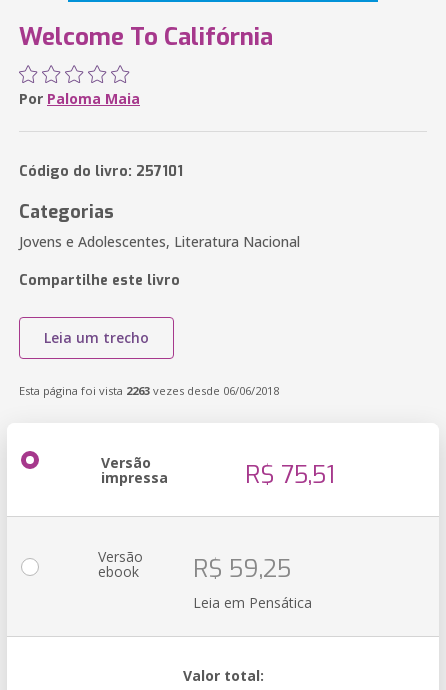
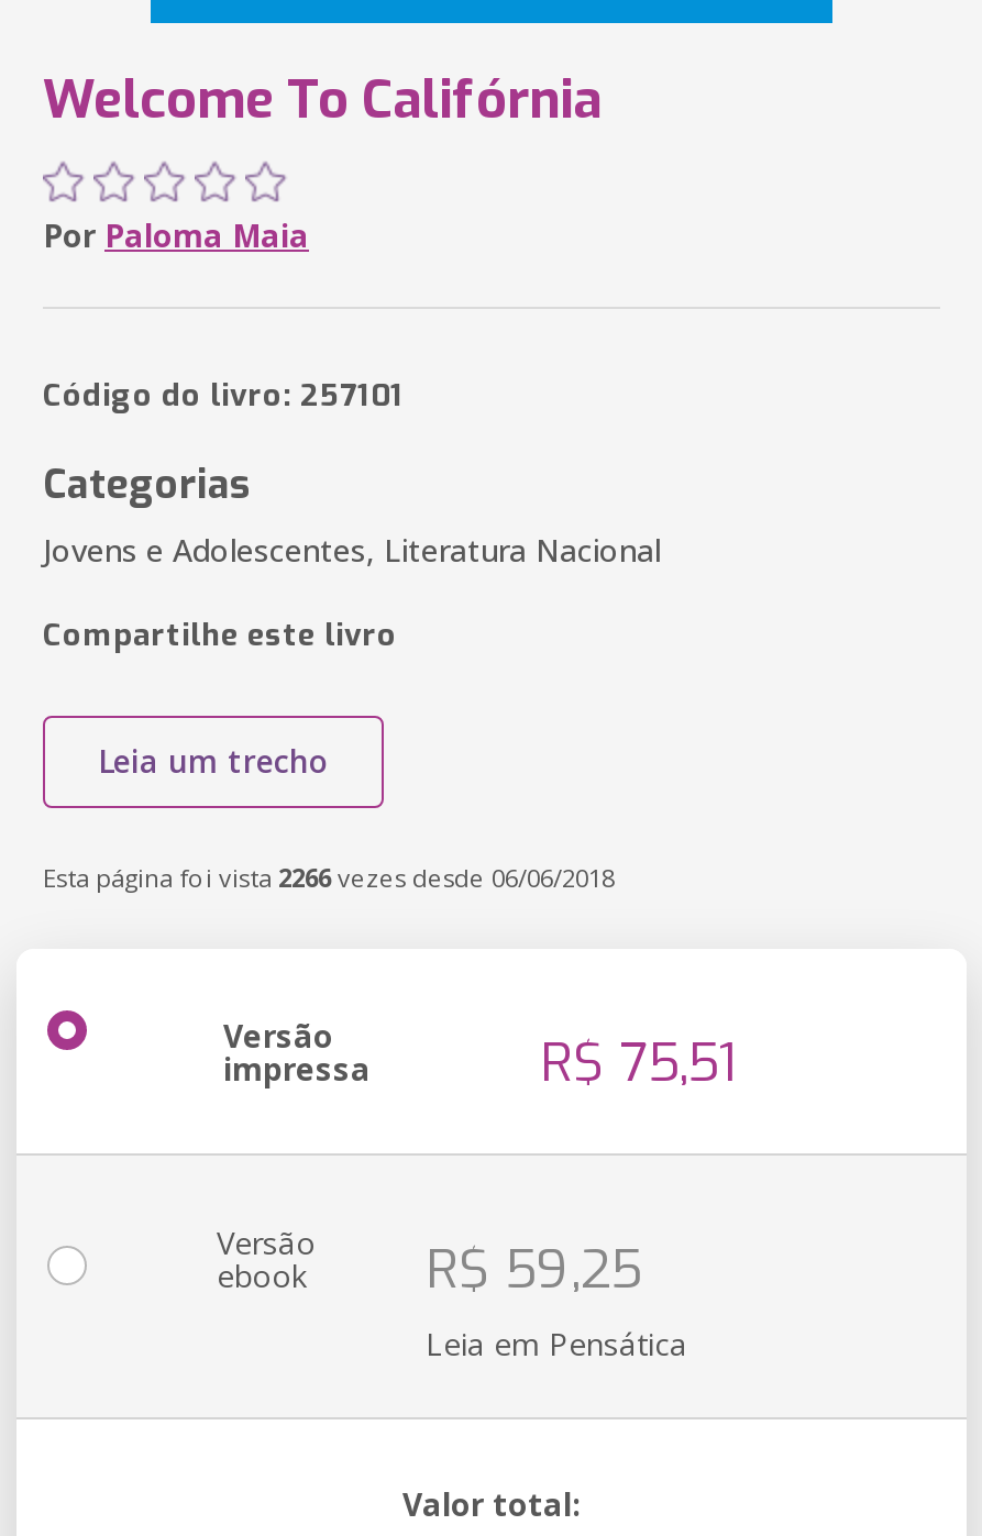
[19,383,279,398] Esta página foi vista 2263vezes desde 06/06/2018 -> [43,861,615,894] Esta página foi vista 2266vezes desde 06/06/2018

